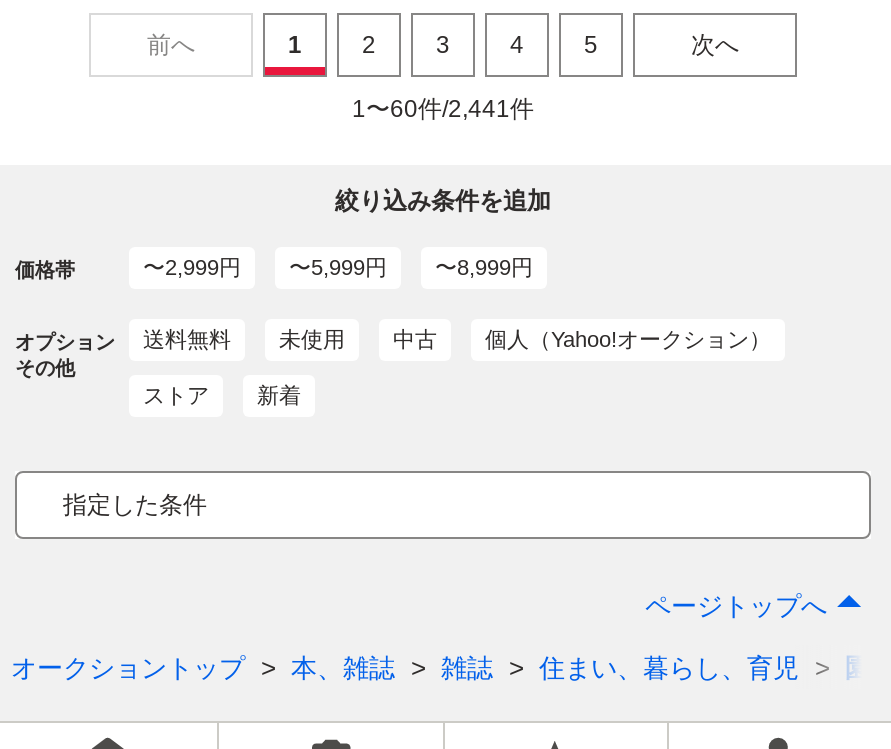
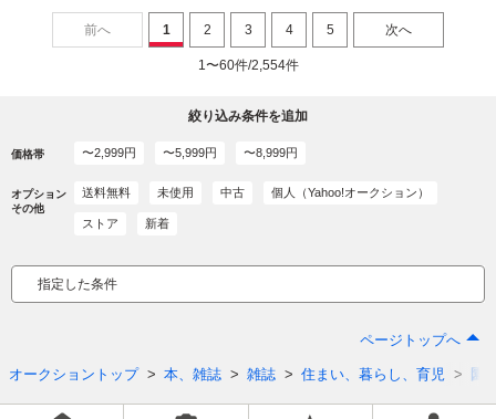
[352,95,534,123] 1〜60件/2,441件 -> [198,57,298,73] 1〜60件/2,554件

